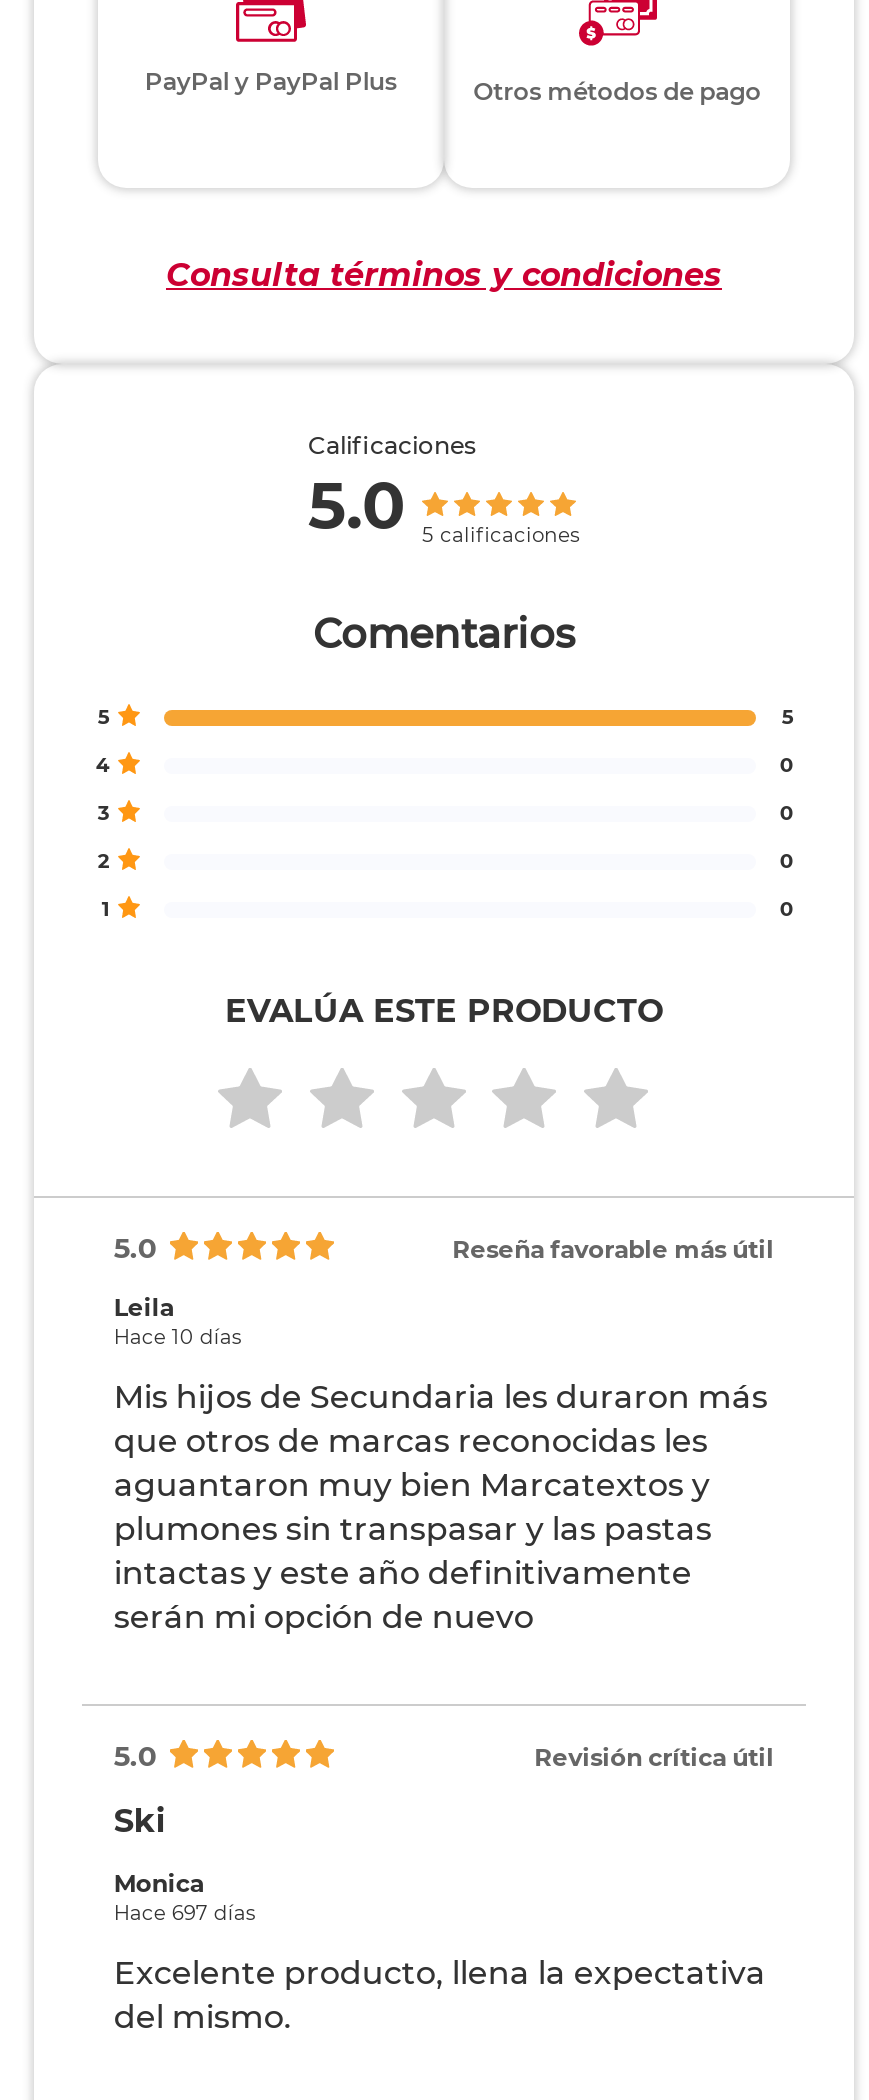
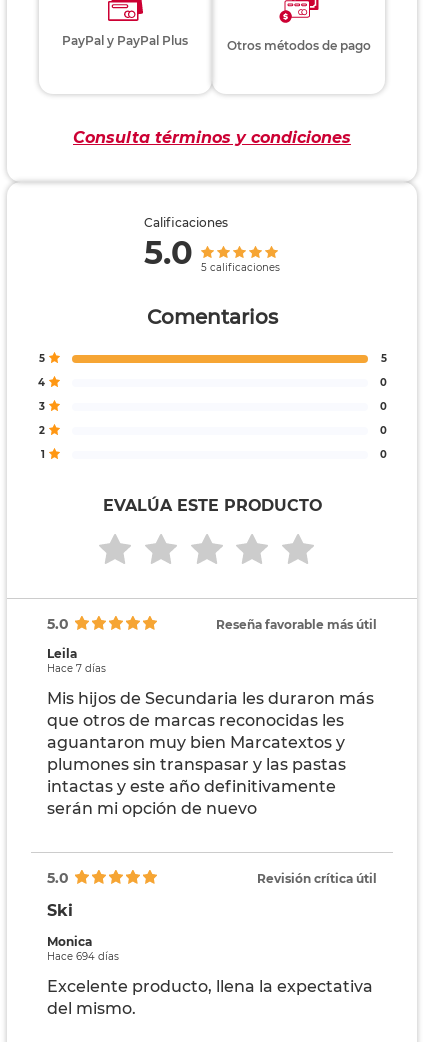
[114,1324,242,1350] Hace 10 días -> [47,662,106,675] Hace 7 días
[114,1900,256,1926] Hace 697 días -> [47,950,119,963] Hace 694 días

